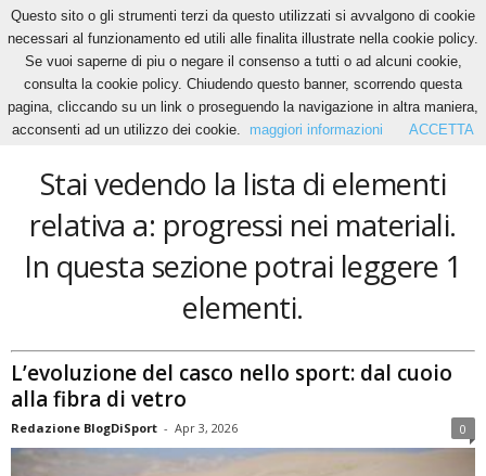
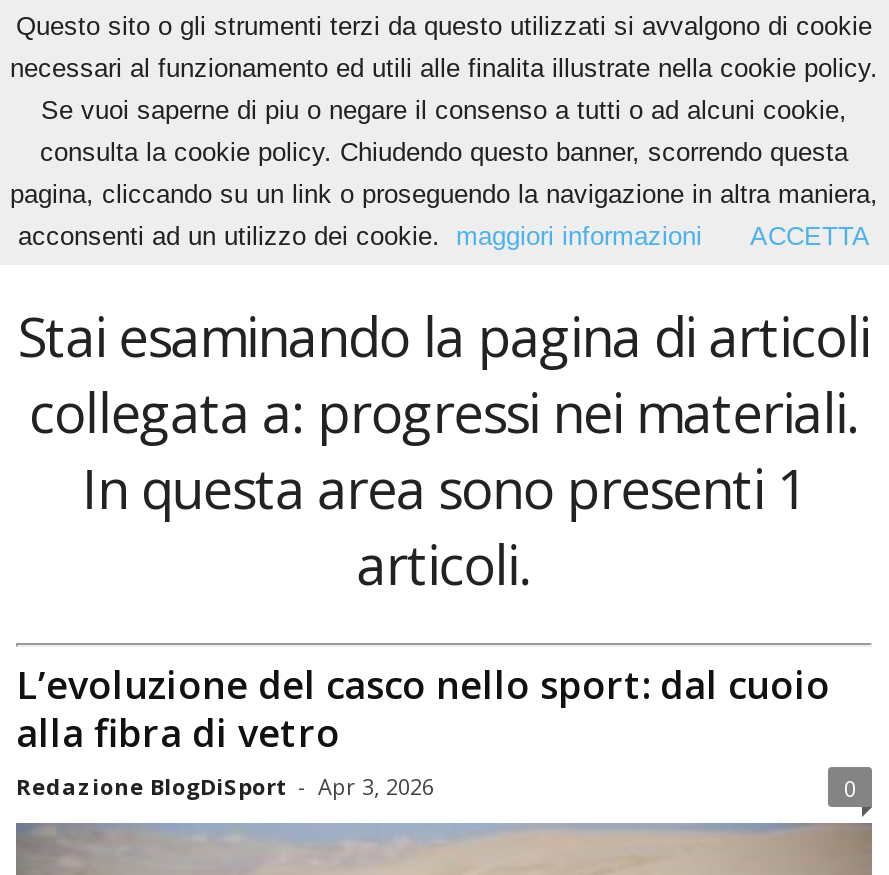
[24,164,462,327] Stai vedendo la lista di elementi | relativa a: progressi nei materiali. | In questa sezione potrai leggere 1 | elementi. -> [18,299,870,601] Stai esaminando la pagina di articoli | collegata a: progressi nei materiali. | In questa area sono presenti 1 | articoli.

